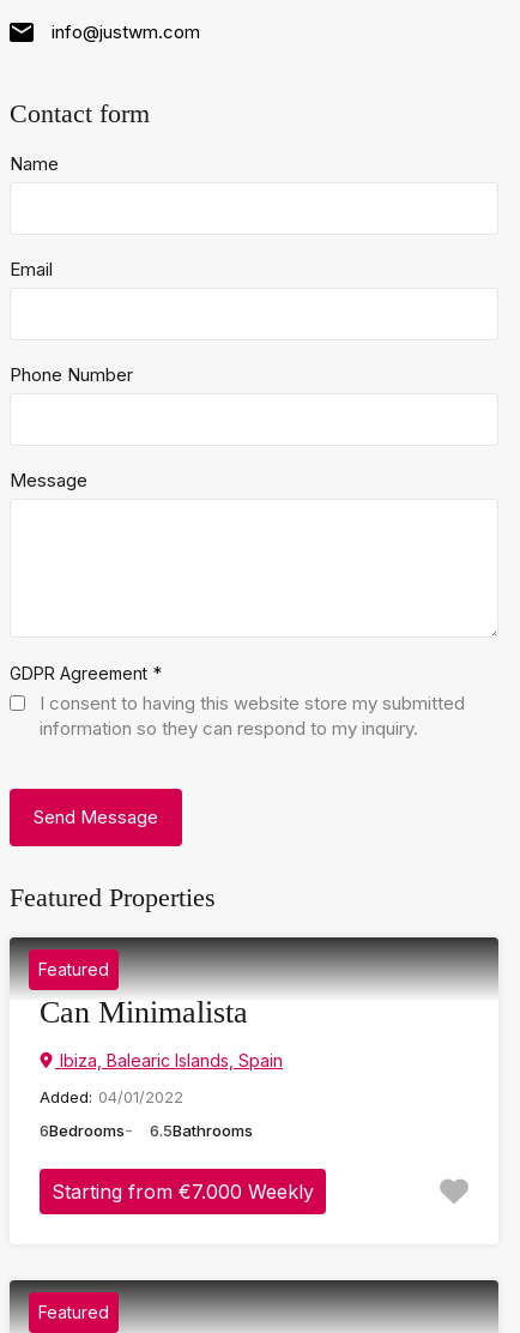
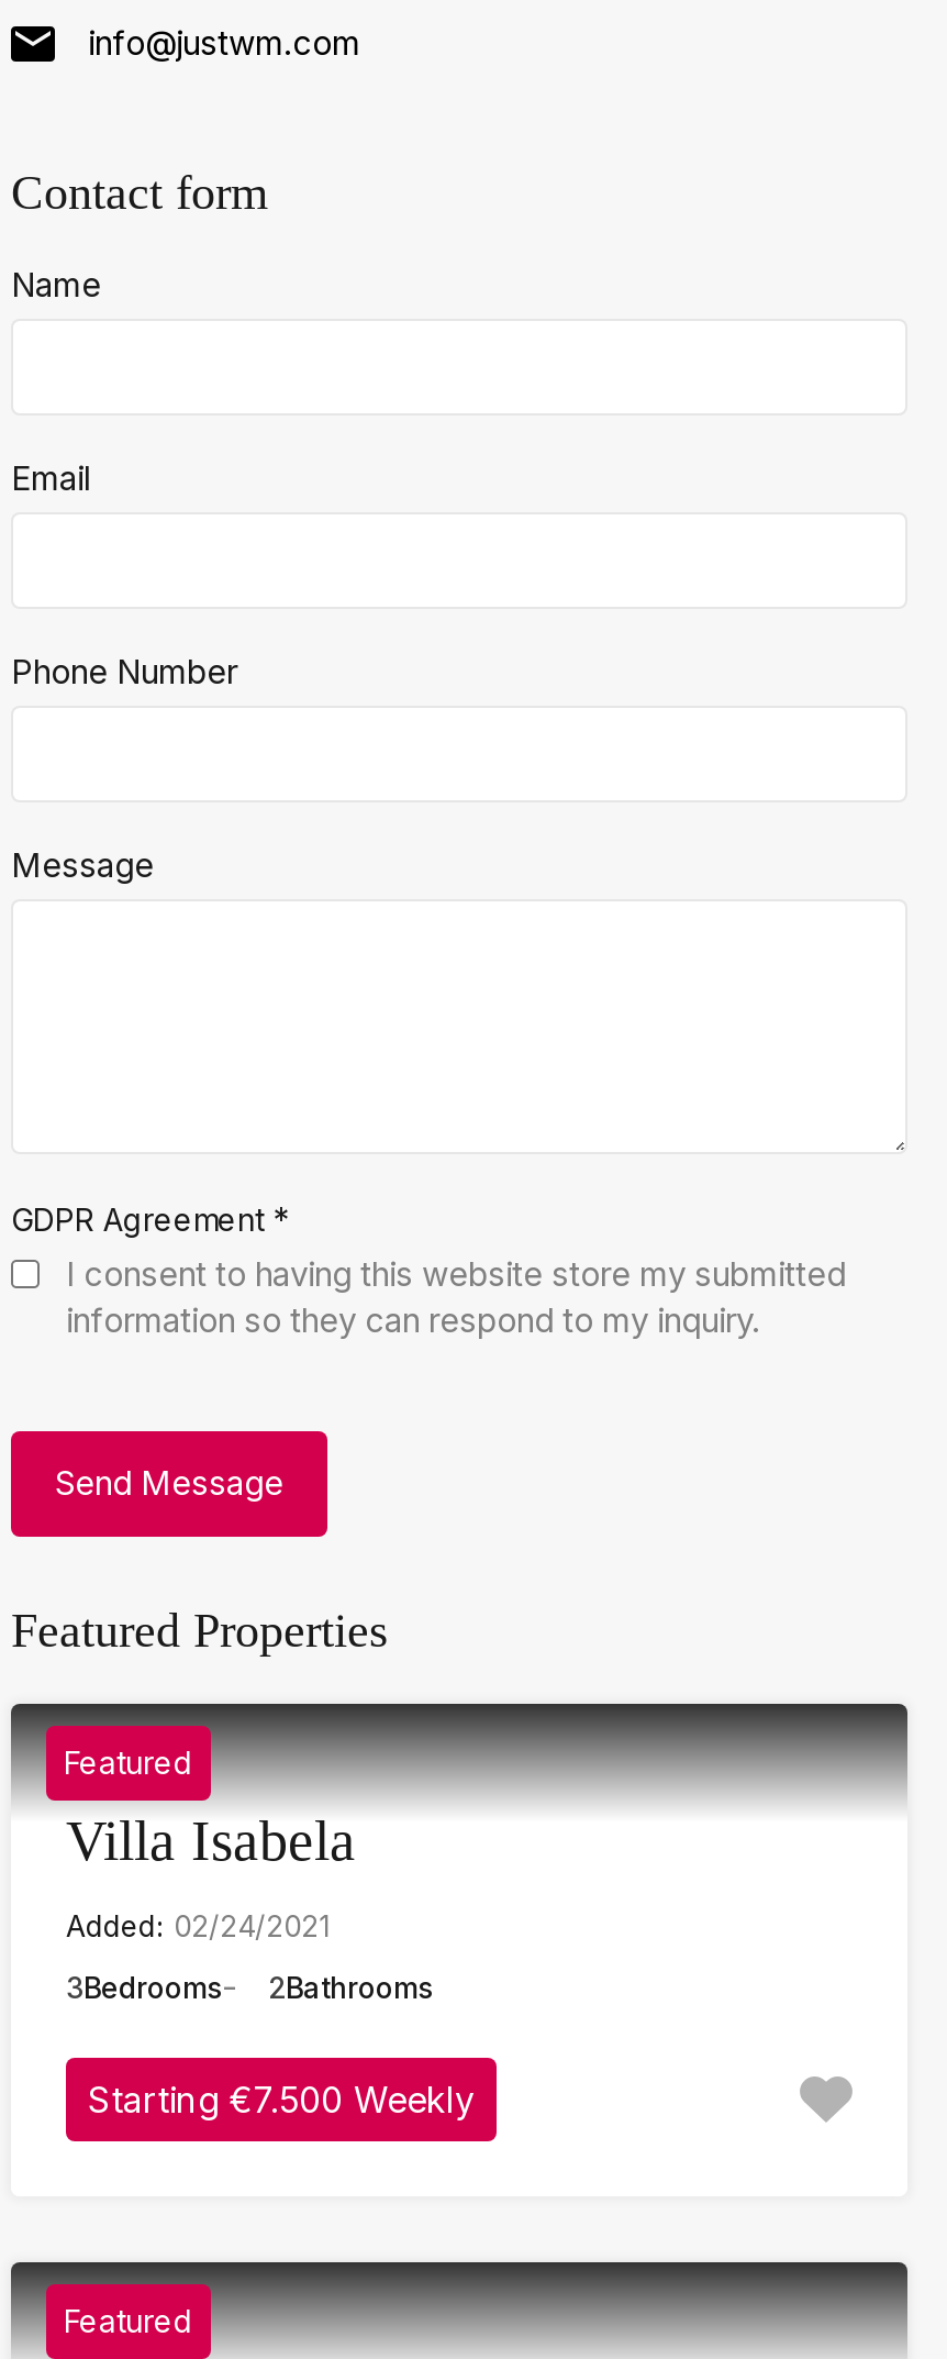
[40,994,283,1106] Can Minimalista | Ibiza, Balearic Islands, Spain | Added: 04/01/2022 -> [66,1808,356,1942] Villa Isabela | Added: 02/24/2021
[40,1120,49,1139] 6 -> [66,1969,83,2004] 3
[150,1120,173,1139] 6.5 -> [268,1969,286,2004] 2
[52,1179,314,1203] Starting from €7.000 Weekly -> [88,2076,475,2120] Starting €7.500 Weekly

